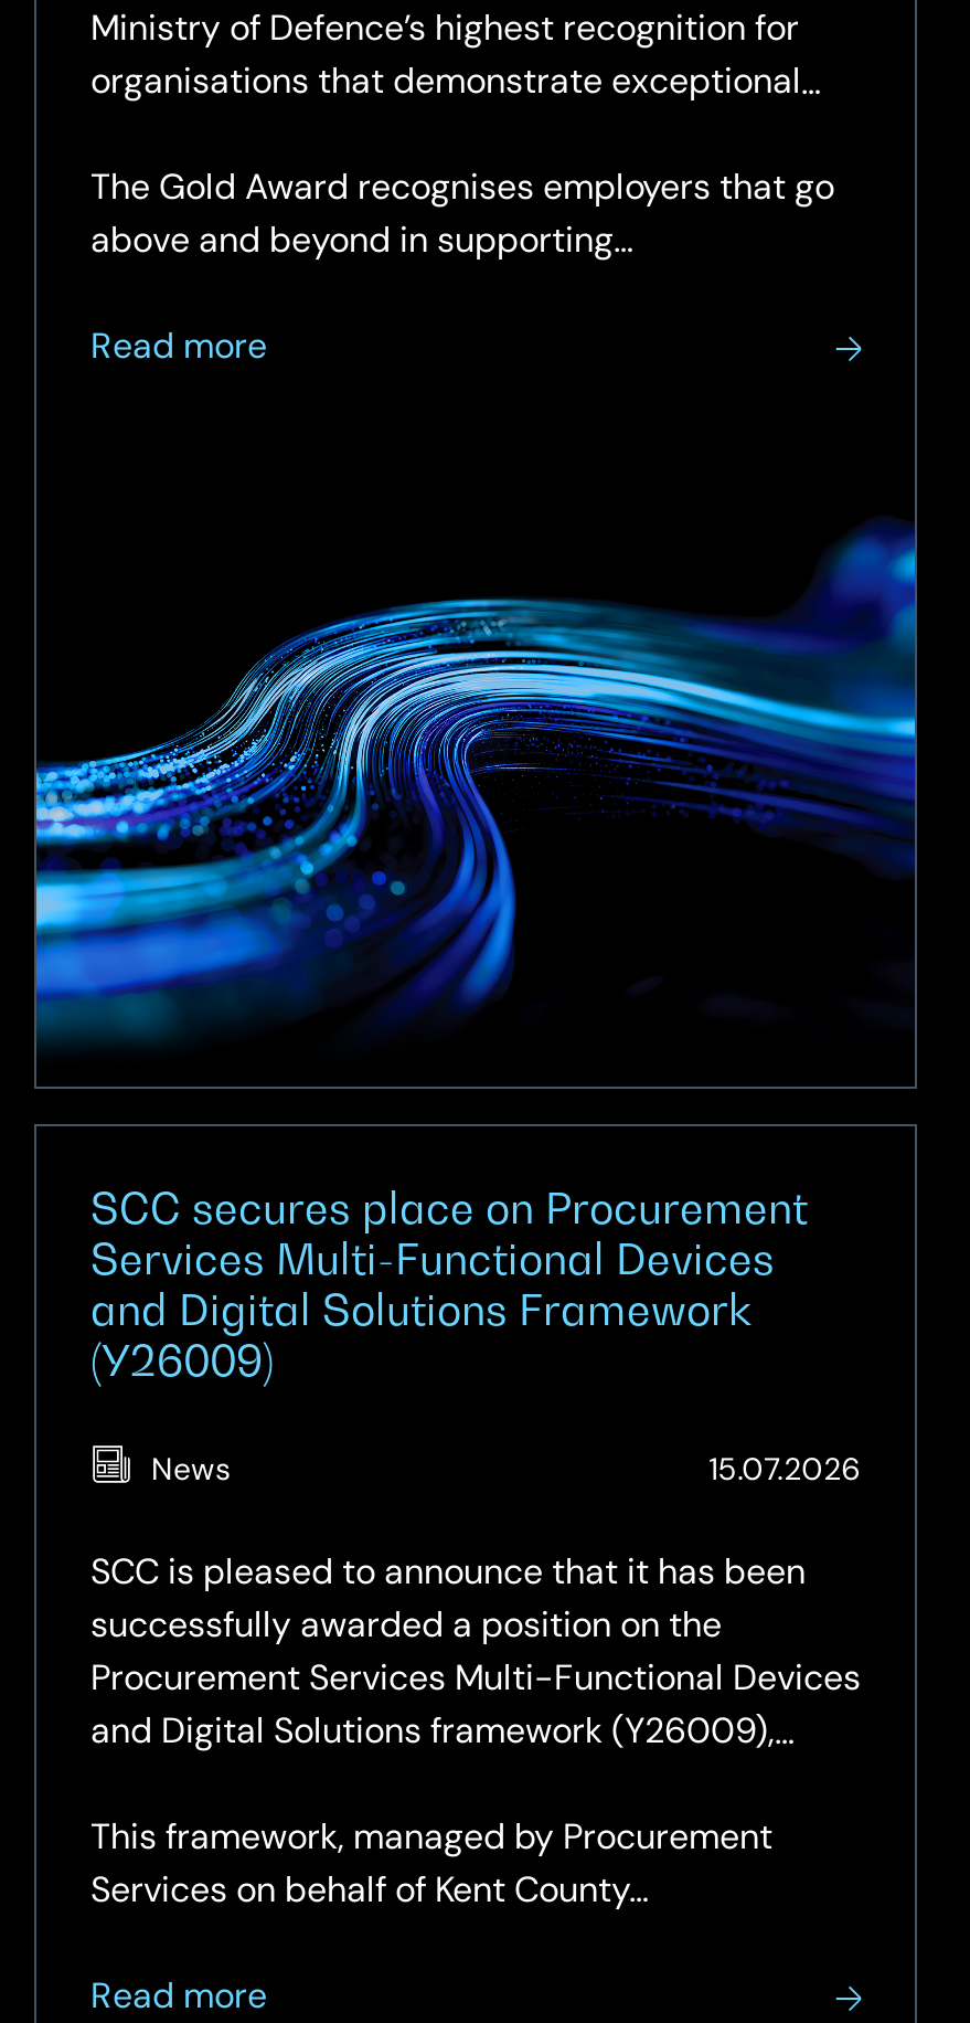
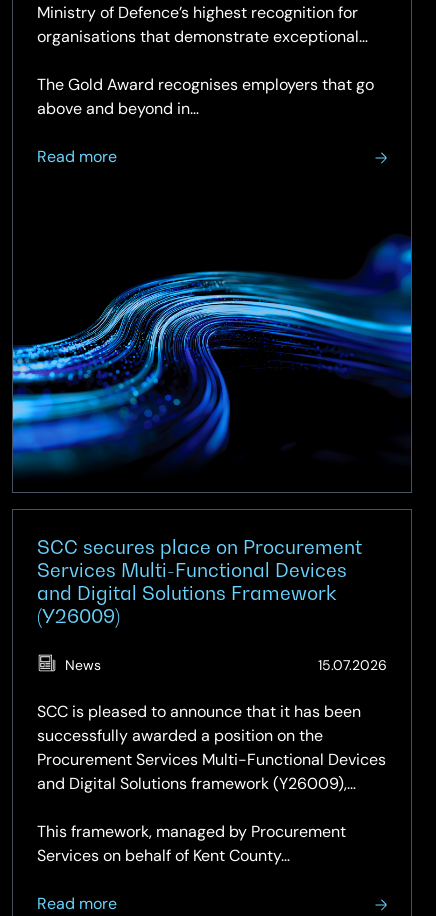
[90,220,633,261] above and beyond in supporting… -> [37,99,199,118] above and beyond in…

